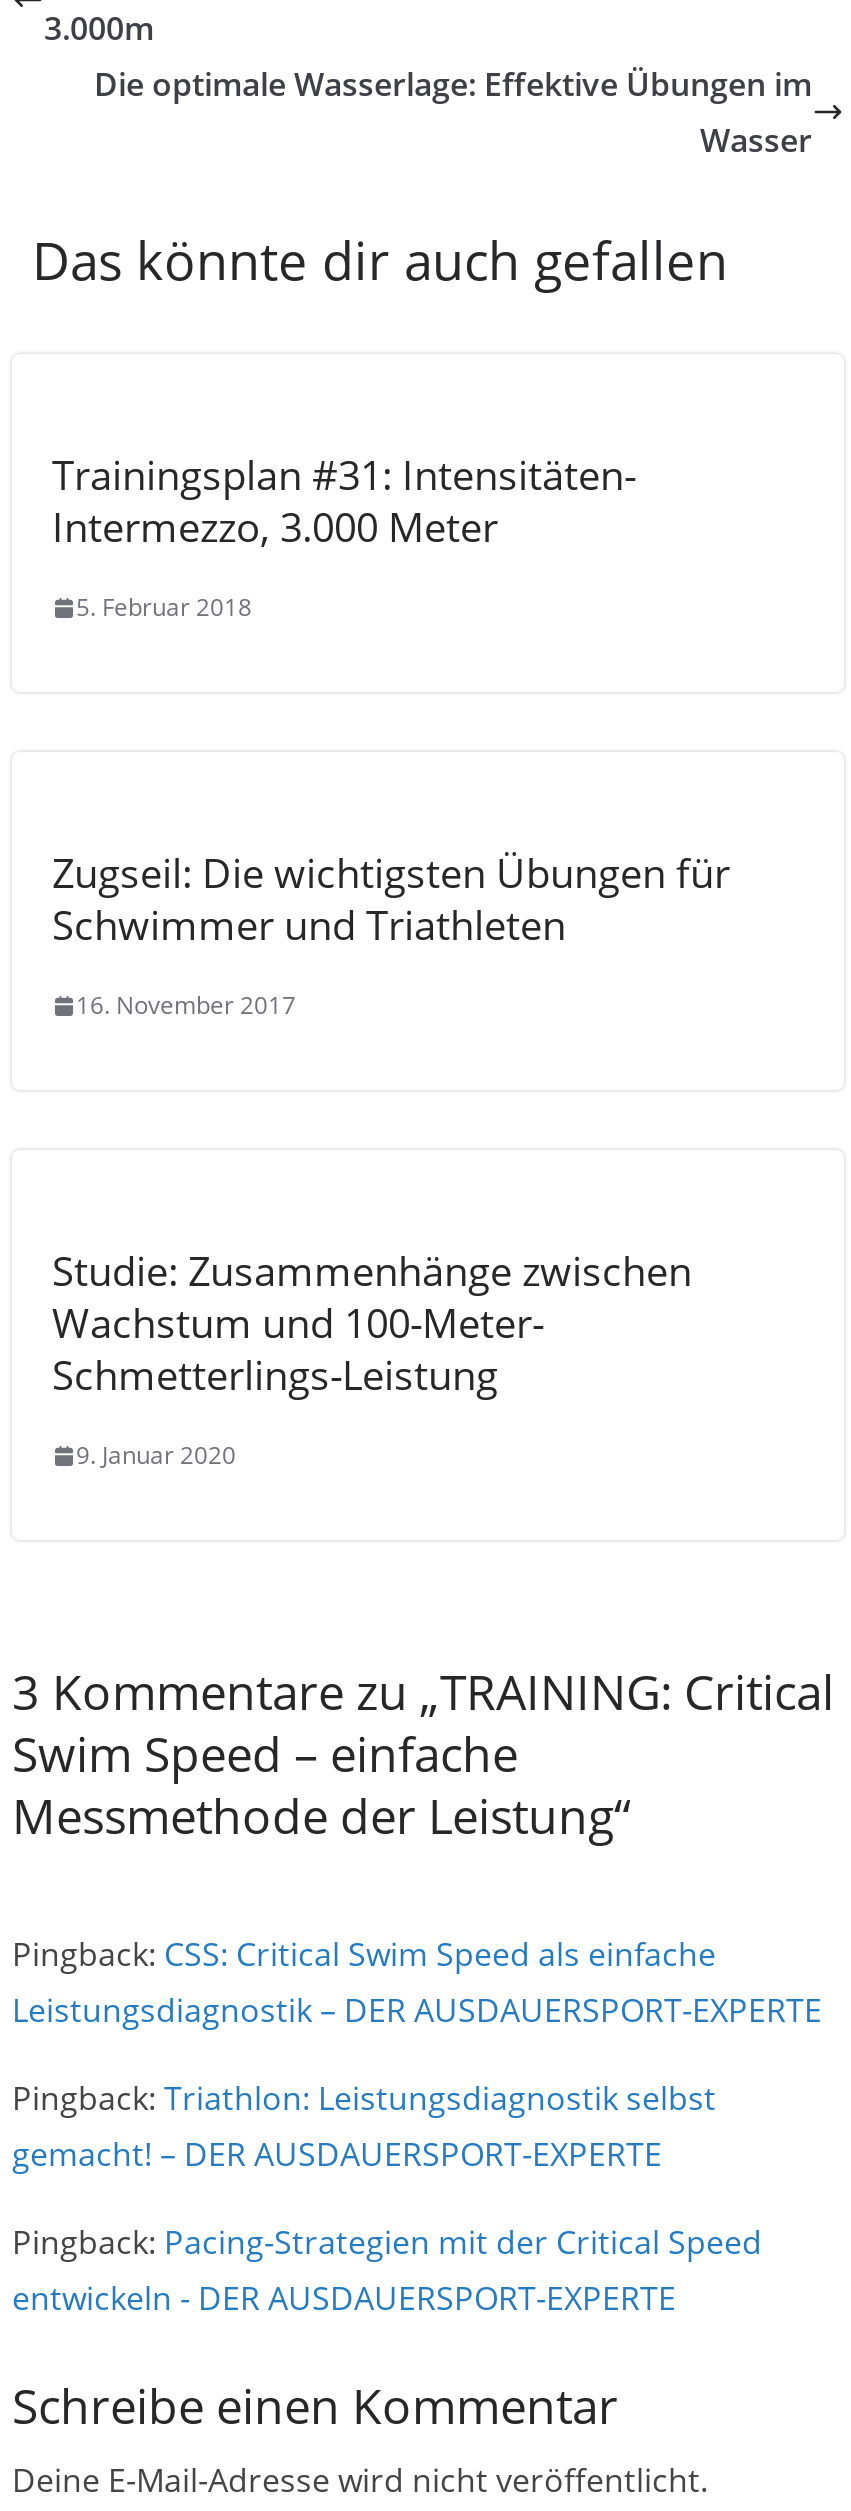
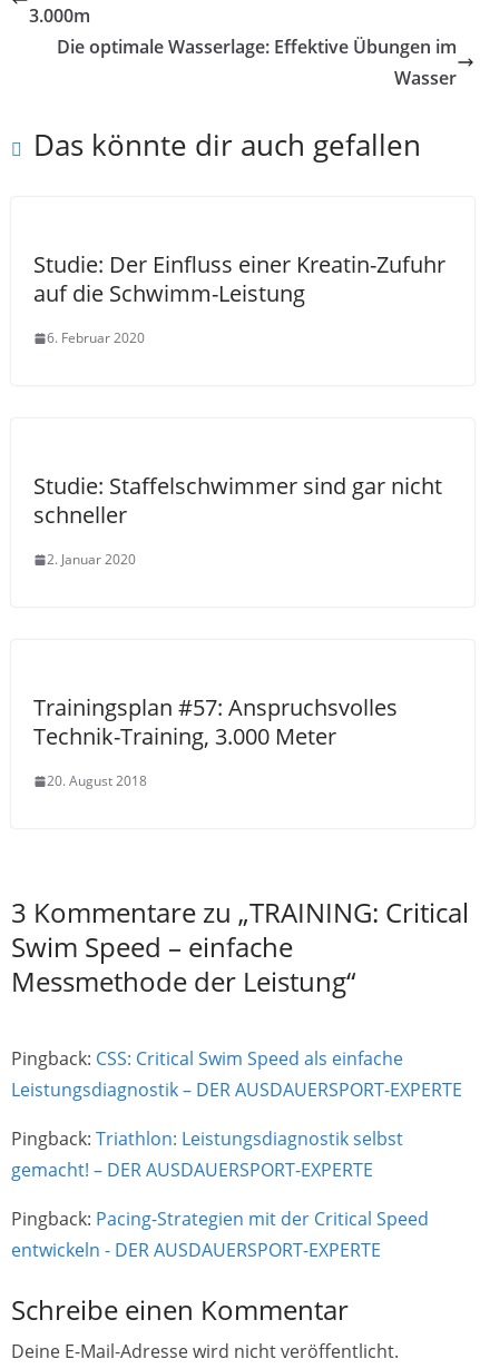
[52,448,636,554] Trainingsplan #31: Intensitäten- | Intermezzo, 3.000 Meter -> [33,249,445,308] Studie: Der Einfluss einer Kreatin-Zufuhr | auf die Schwimm-Leistung
[76,590,252,624] 5. Februar 2018 -> [47,328,145,347] 6. Februar 2020
[52,846,730,952] Zugseil: Die wichtigsten Übungen für | Schwimmer und Triathleten -> [33,471,442,530] Studie: Staffelschwimmer sind gar nicht | schneller
[76,988,296,1022] 16. November 2017 -> [47,550,136,569] 2. Januar 2020
[52,1244,692,1402] Studie: Zusammenhänge zwischen | Wachstum und 100-Meter- | Schmetterlings-Leistung -> [33,692,398,751] Trainingsplan #57: Anspruchsvolles | Technik-Training, 3.000 Meter
[76,1438,236,1472] 9. Januar 2020 -> [47,771,147,790] 20. August 2018

